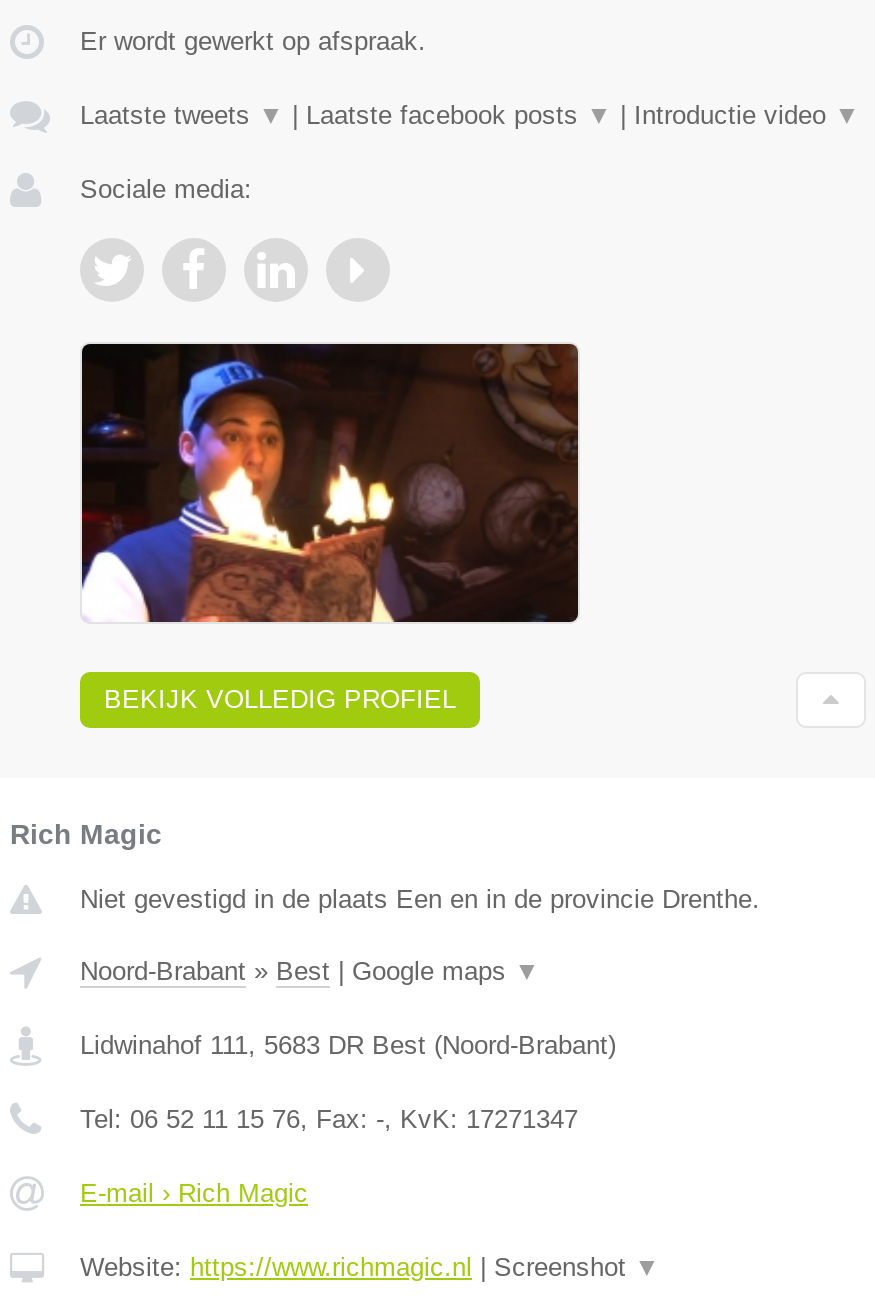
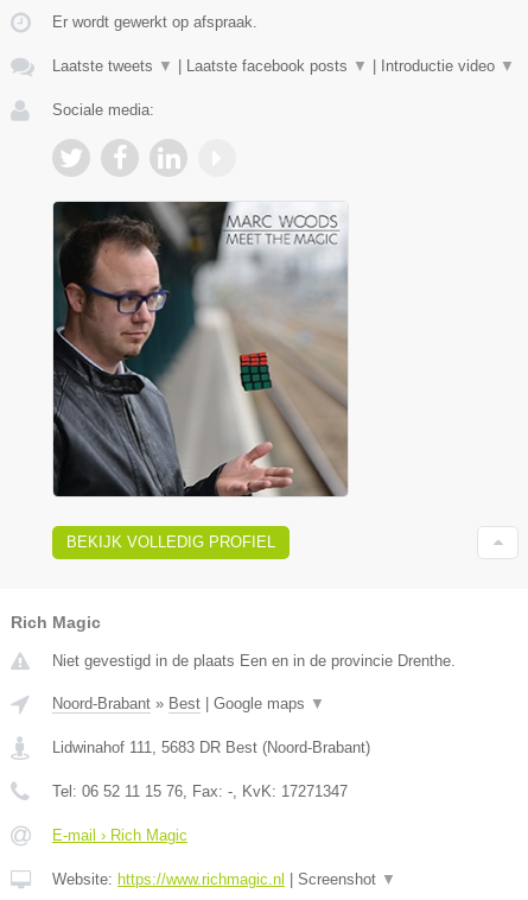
[80,342,578,624] [image] -> [52,201,349,497] [image]

